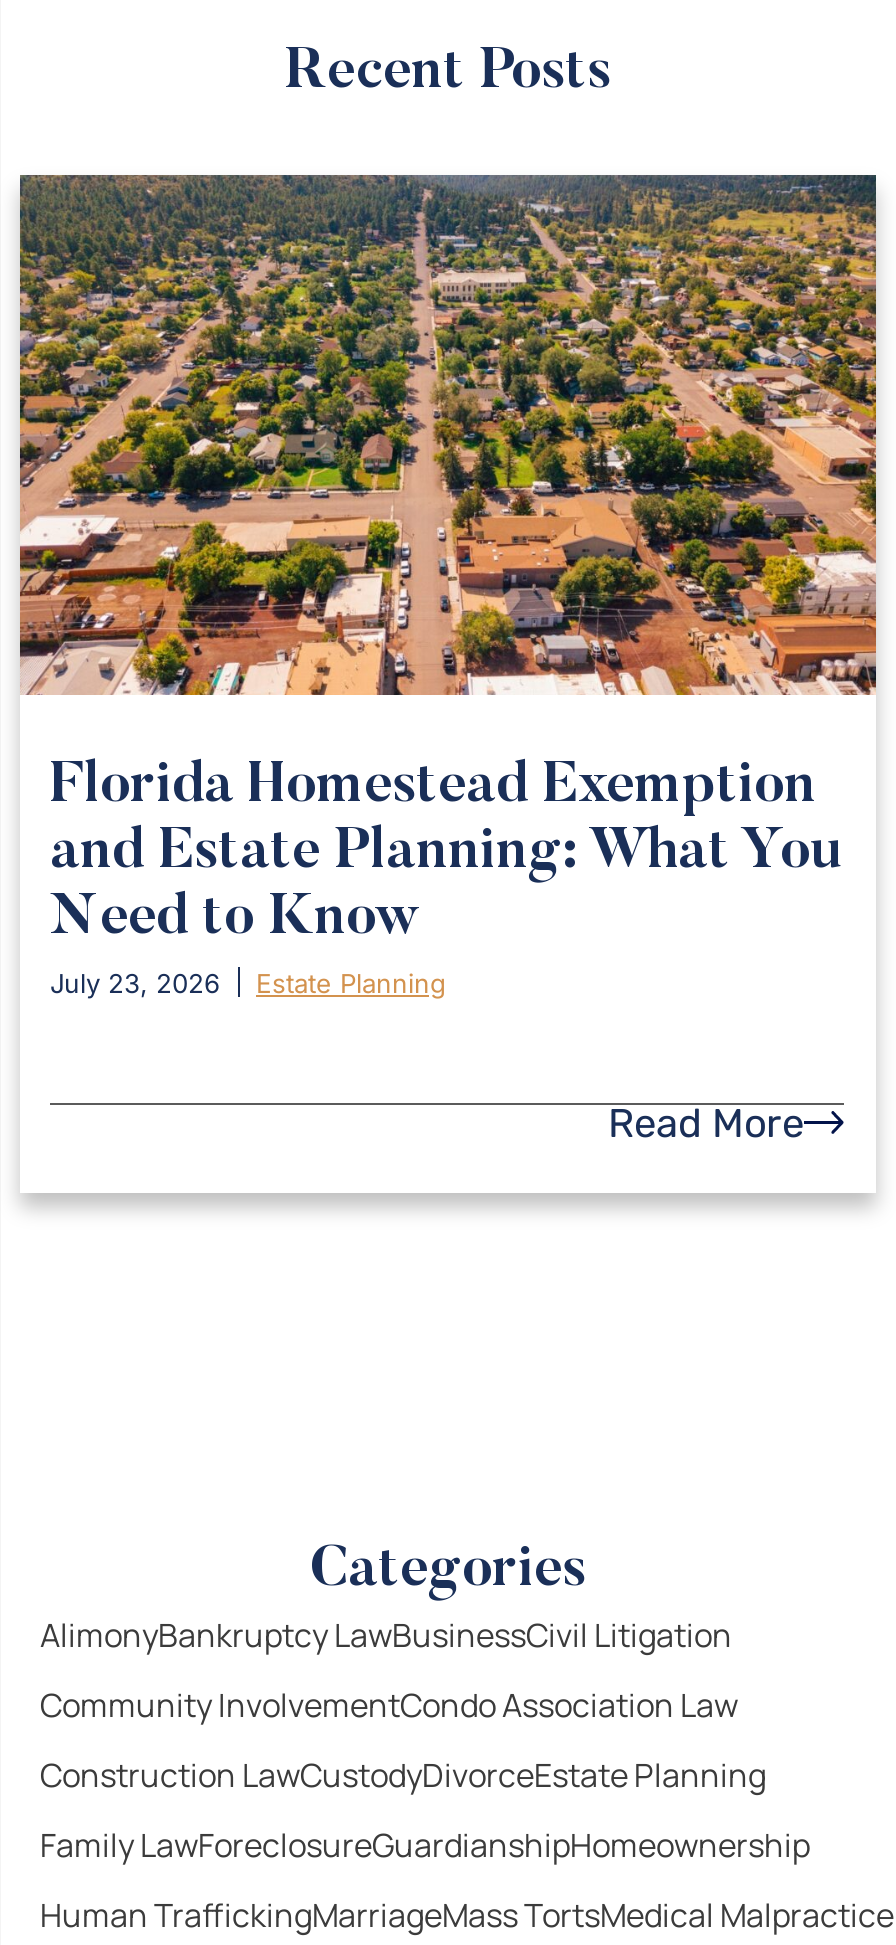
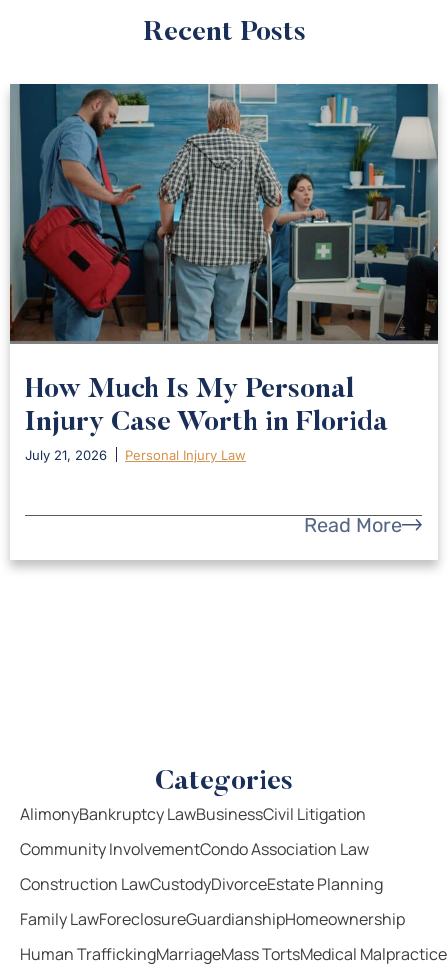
[18,173,878,998] [image] | Florida Homestead Exemption | and Estate Planning: What You | Need to Know | July 23, 2026 | Estate Planning -> [9,83,439,463] [image] | How Much Is My Personal | Injury Case Worth in Florida | July 21, 2026 | Personal Injury Law
moved [608,1099,804,1147] -> [304,513,402,537]: Read More

